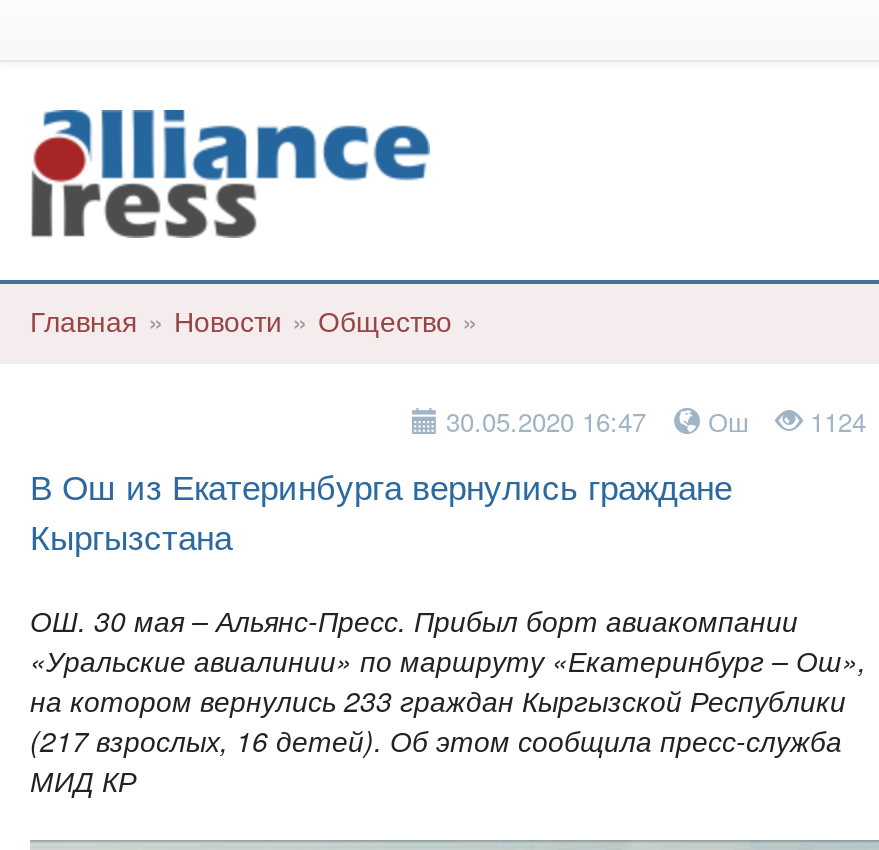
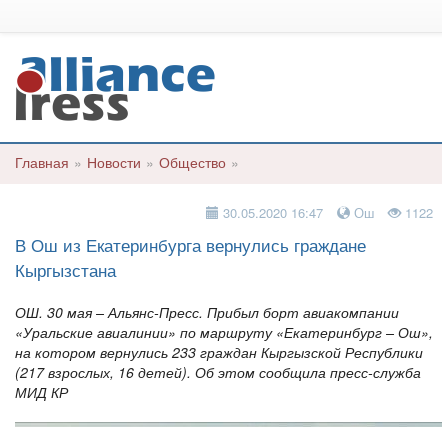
[438,402,866,440] 30.05.2020 16:47 Ош 1124 -> [219,203,433,222] 30.05.2020 16:47 Ош 1122

